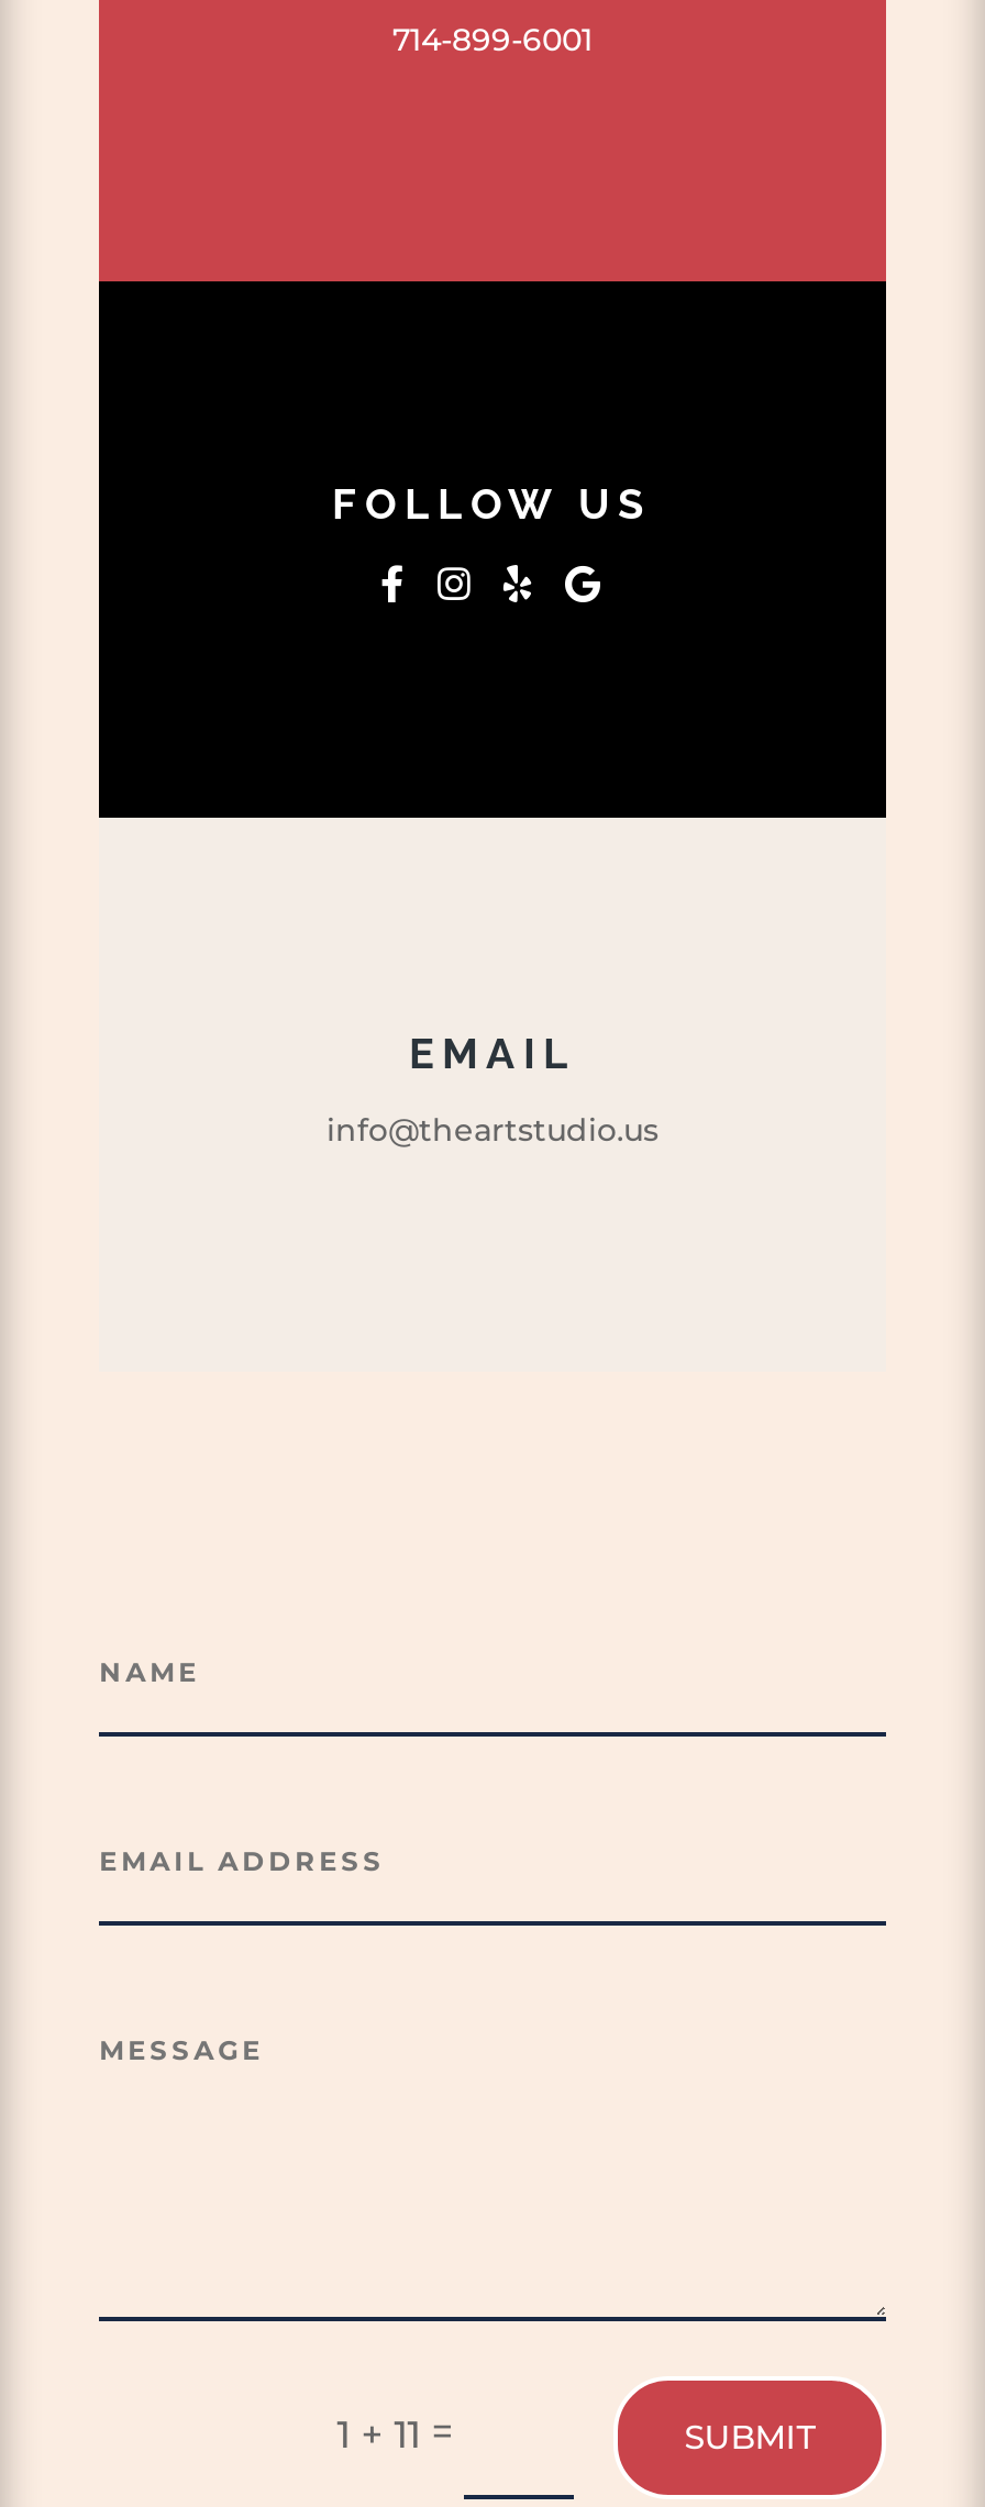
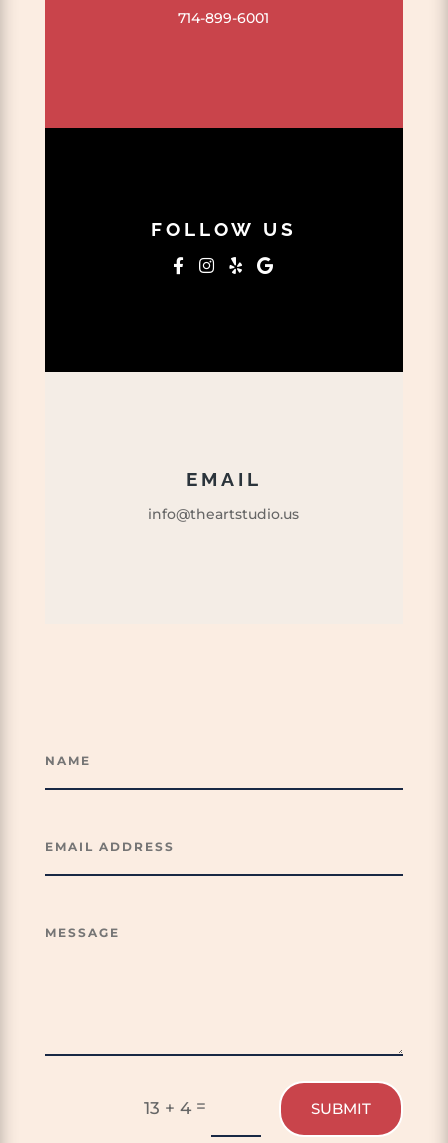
[337,2409,464,2456] 1 + 11 = -> [144,1096,211,1117] 13 + 4 =

